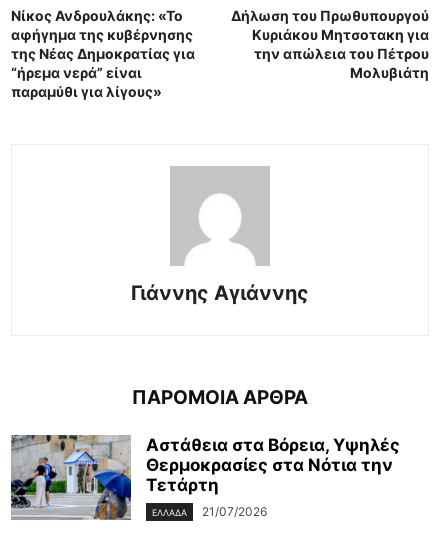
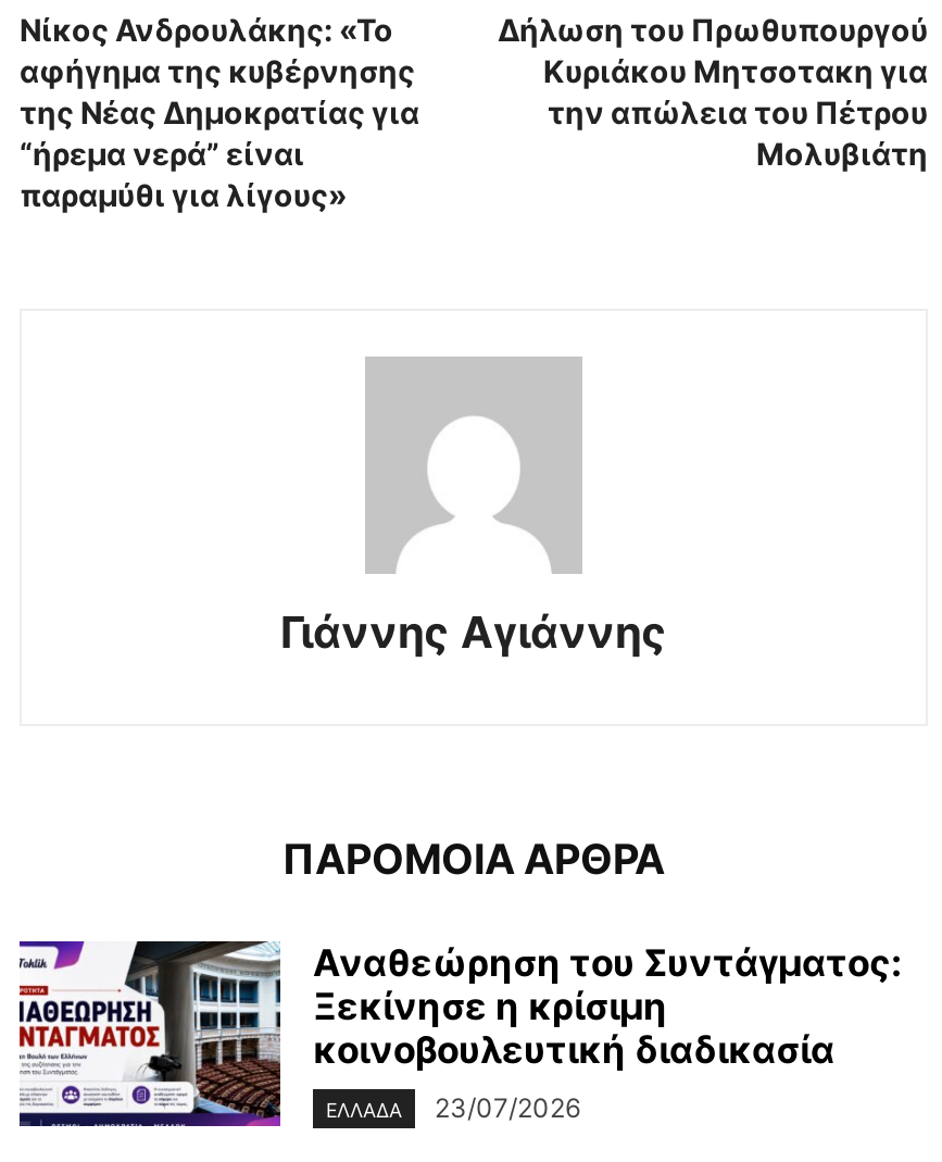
[10,434,400,521] [image] | Αστάθεια στα Βόρεια, Υψηλές | Θερμοκρασίες στα Νότια την | Τετάρτη -> [17,939,902,1128] [image] | Αναθεώρηση του Συντάγματος: | Ξεκίνησε η κρίσιμη | κοινοβουλευτική διαδικασία
[152,504,267,519] ΕΛΛΑΔΑ 21/07/2026 -> [326,1092,580,1124] ΕΛΛΑΔΑ 23/07/2026

